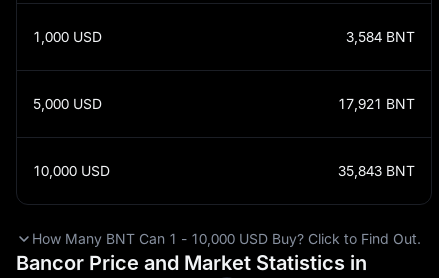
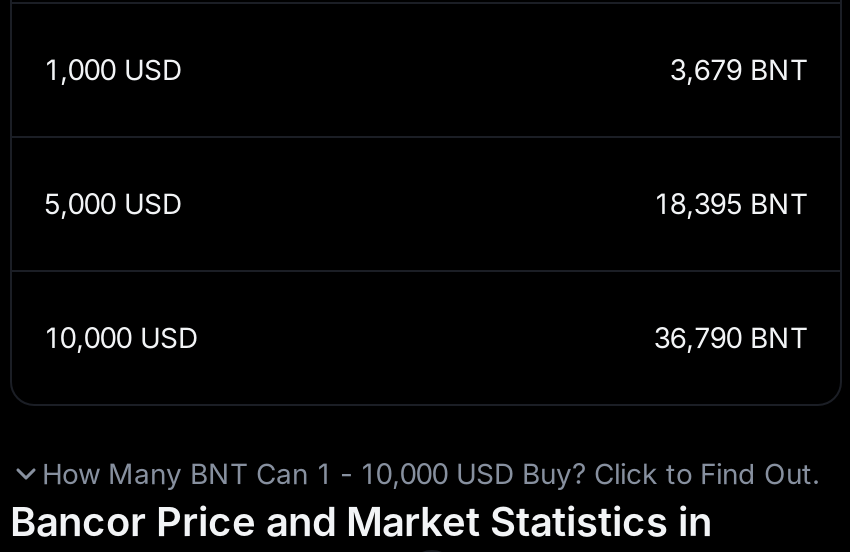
[346,28,415,45] 3,584 BNT -> [670,52,808,86] 3,679 BNT
[338,95,415,112] 17,921 BNT -> [654,186,808,220] 18,395 BNT
[338,162,415,179] 35,843 BNT -> [654,320,808,354] 36,790 BNT

